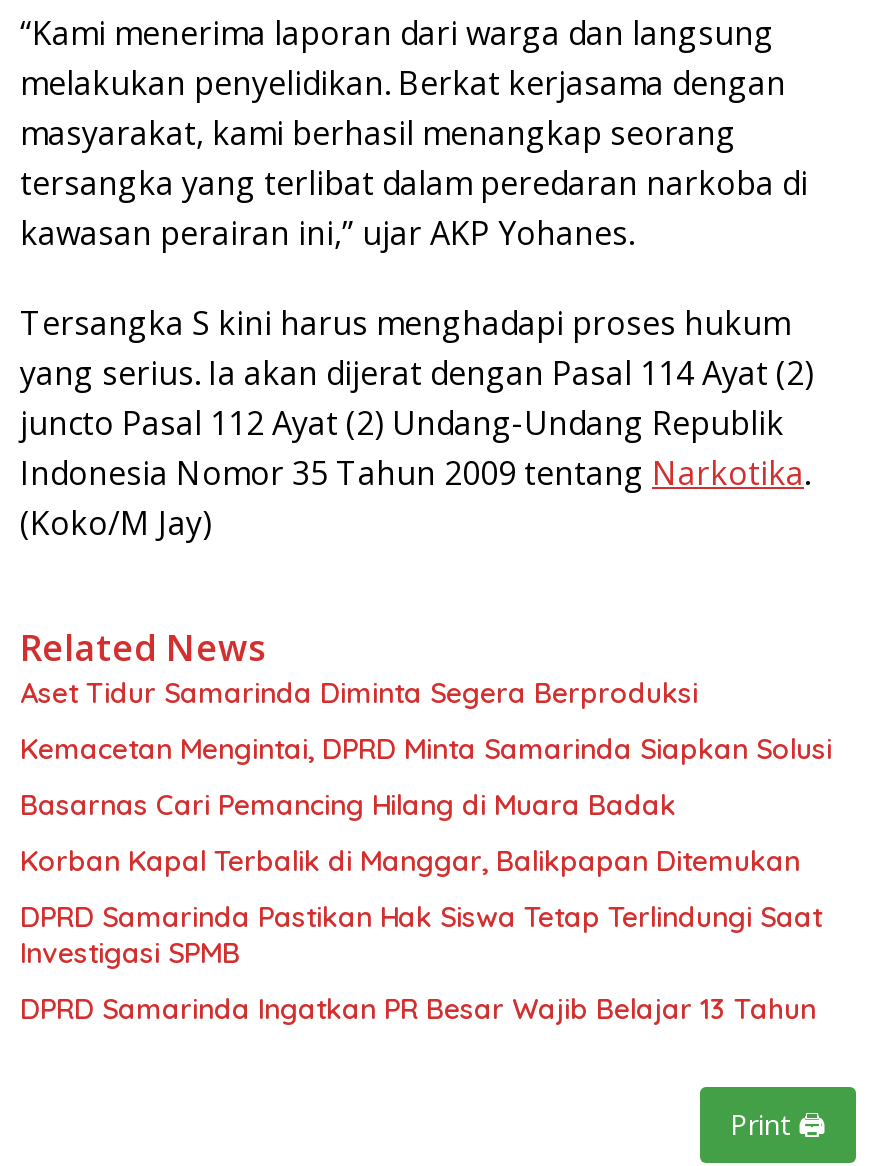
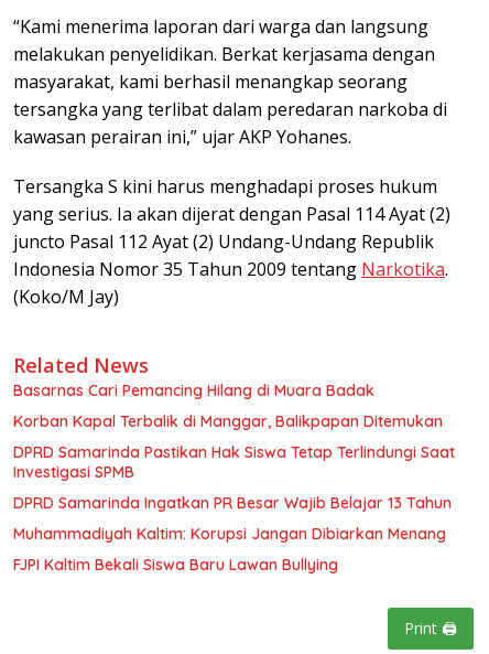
[20,675,832,767] Aset Tidur Samarinda Diminta Segera Berproduksi | Kemacetan Mengintai, DPRD Minta Samarinda Siapkan Solusi -> none
moved [20,787,822,1027] -> [13,380,455,513]: Basarnas Cari Pemancing Hilang di Muara Badak | DPRD Samarinda Pastikan Hak Siswa Tetap Terlindungi Saat | Investigasi SPMB | DPRD Samarinda Ingatkan PR Besar Wajib Belajar 13 Tahun
none -> [13,524,446,574] Muhammadiyah Kaltim: Korupsi Jangan Dibiarkan Menang | FJPI Kaltim Bekali Siswa Baru Lawan Bullying

